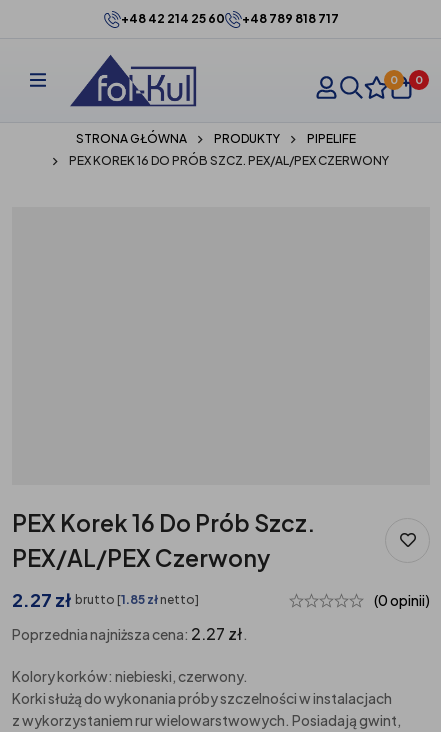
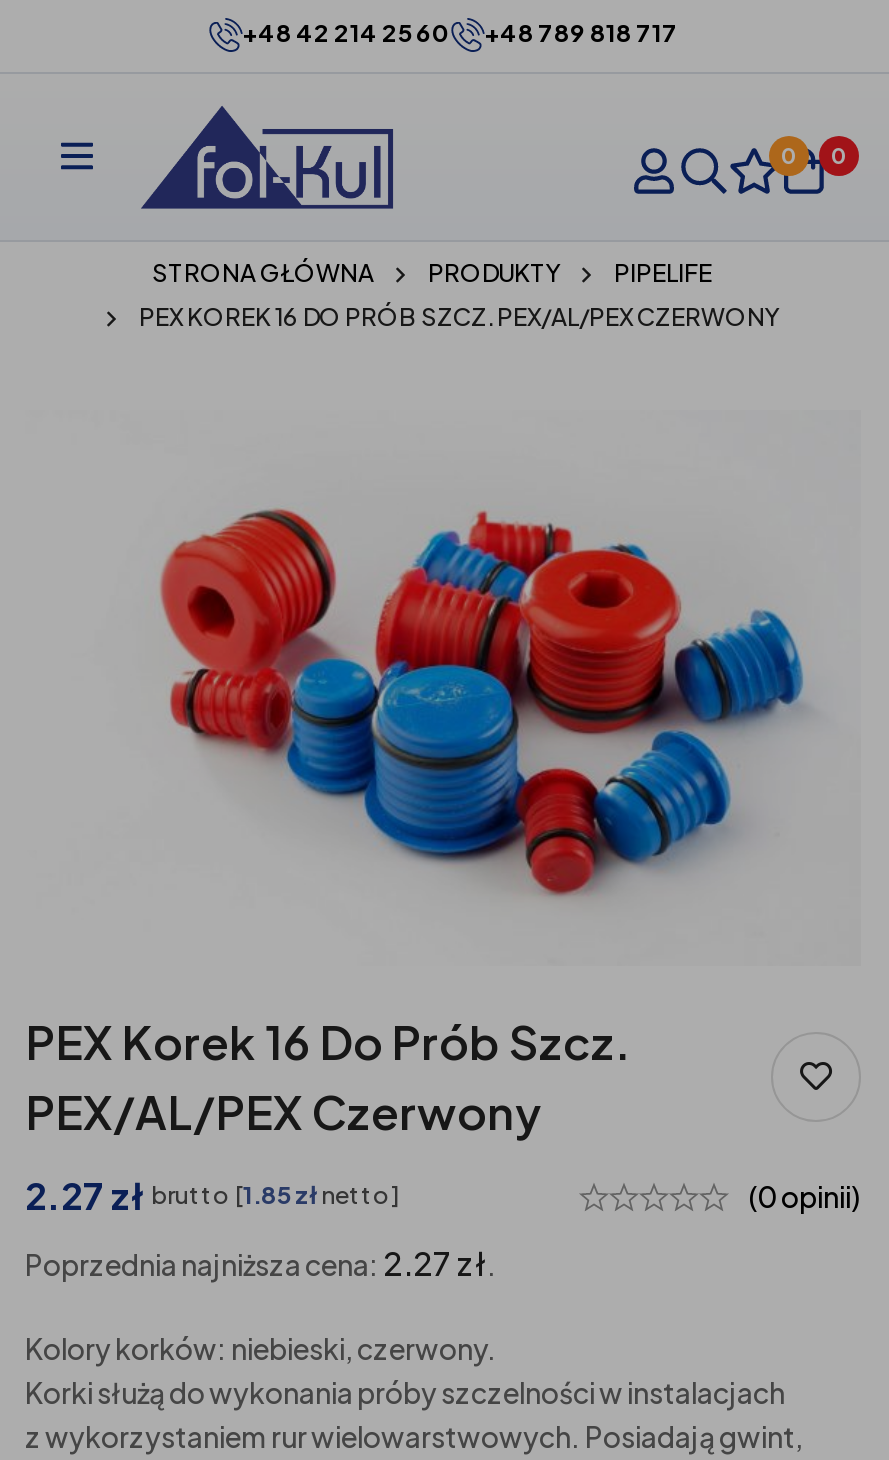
none -> [159,508,805,898] [image]

